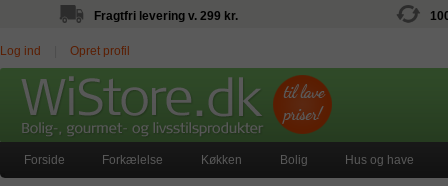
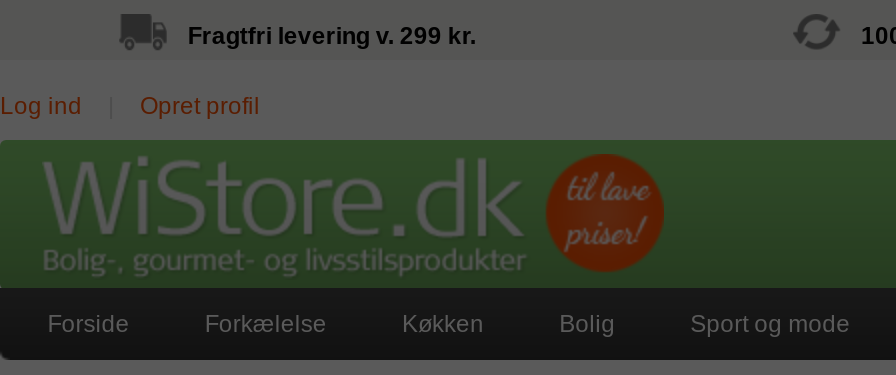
[345,153,414,167] Hus og have -> [690,310,850,338] Sport og mode

